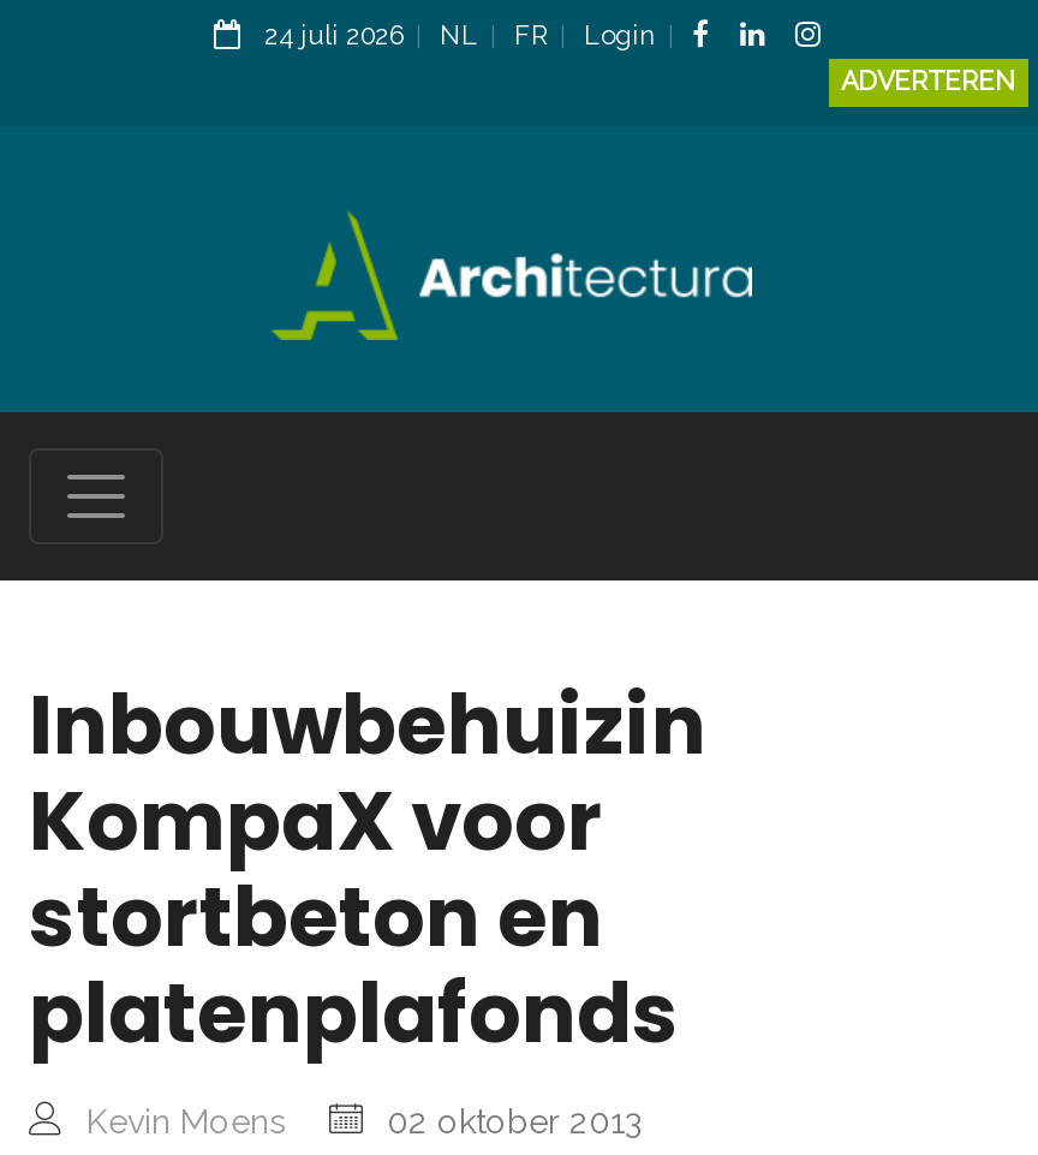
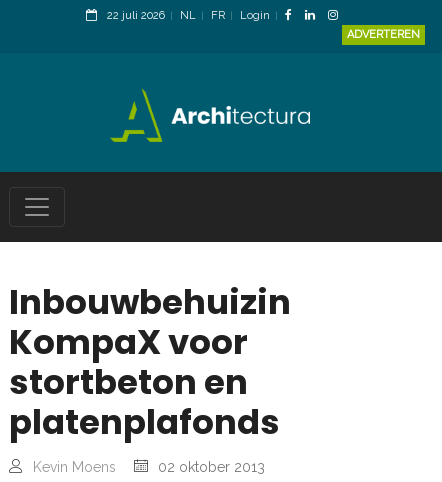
[264,20,656,52] 24 juli 2026 NL FR Login -> [107,9,270,22] 22 juli 2026 NL FR Login

